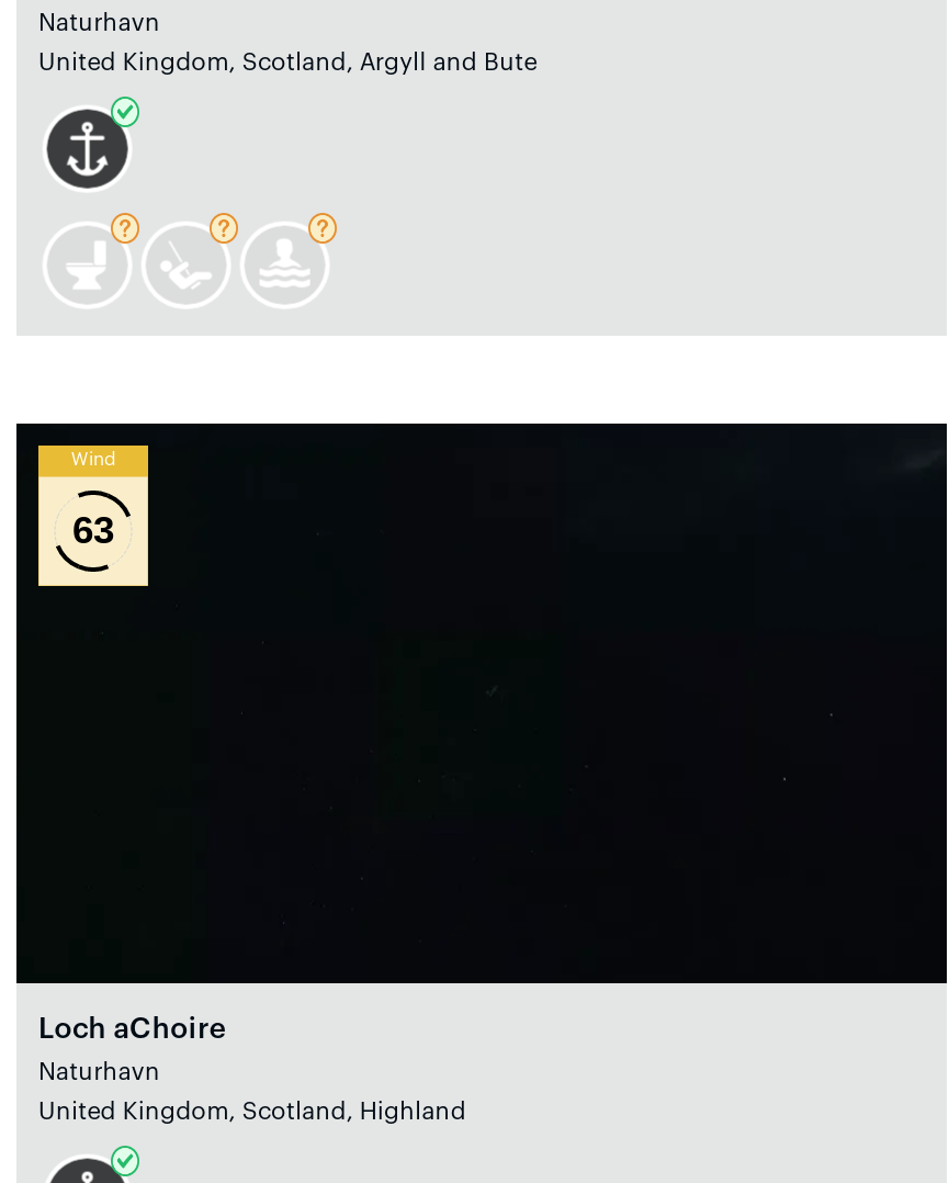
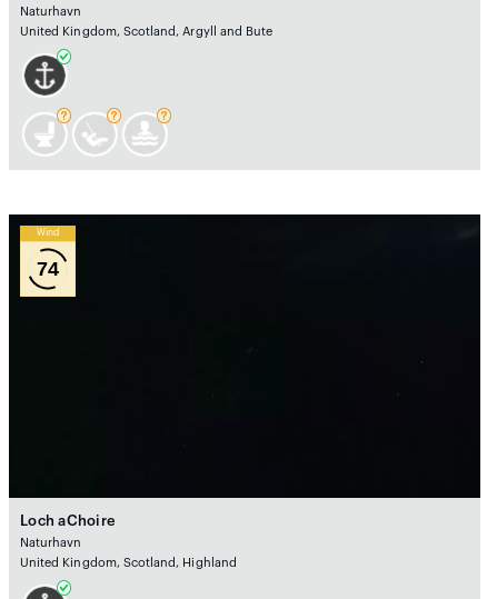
[72,509,114,552] 63 -> [37,258,59,280] 74

